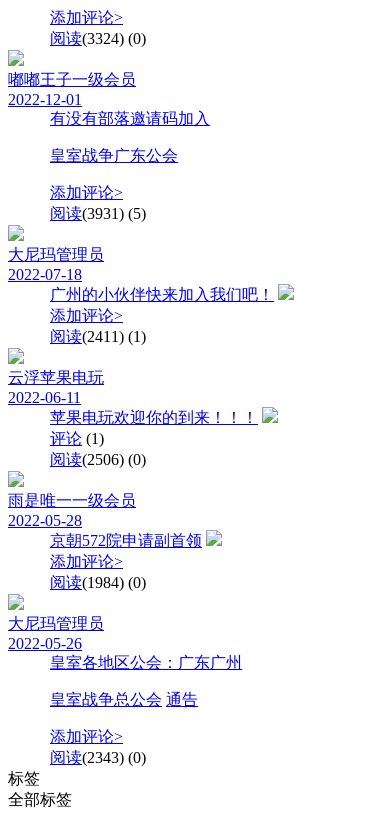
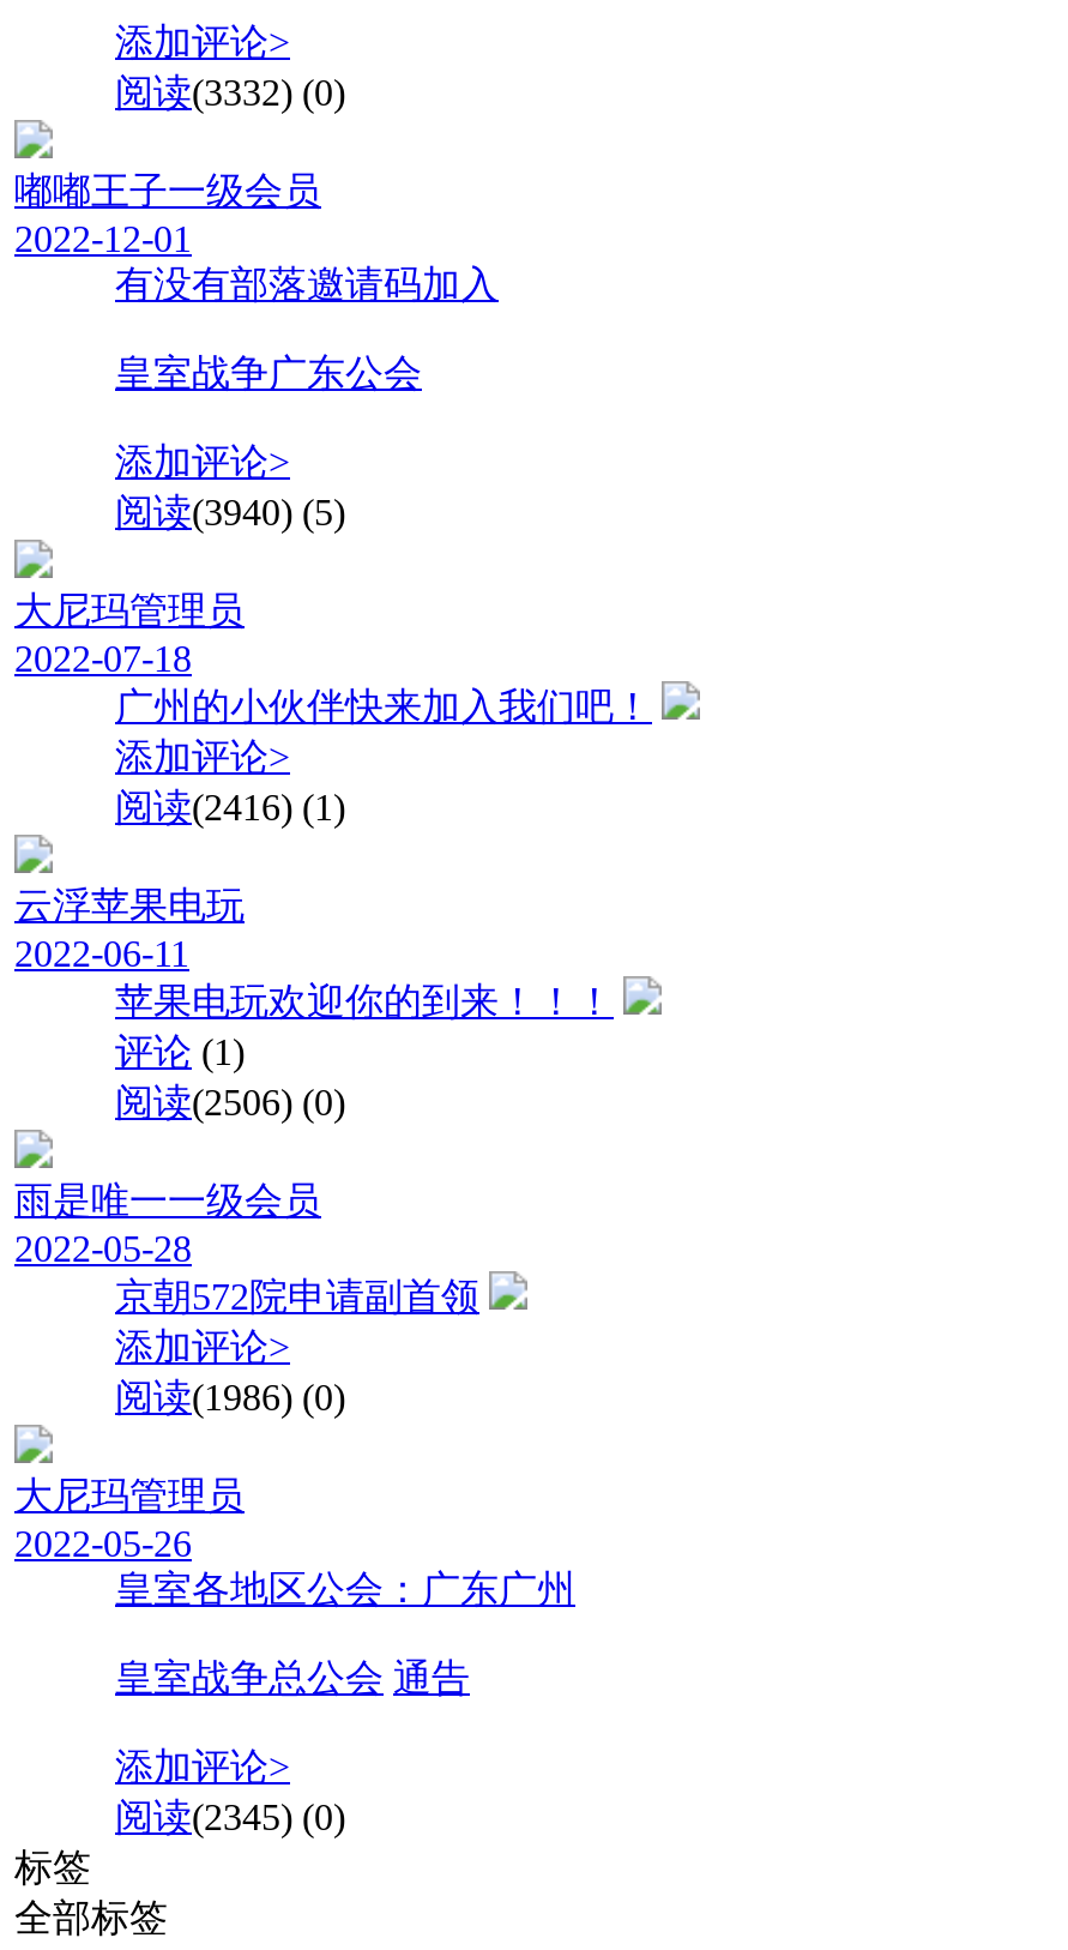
[50,30,146,47] 阅读(3324) (0) -> [115,72,345,113] 阅读(3332) (0)
[50,205,146,222] 阅读(3931) (5) -> [115,492,345,532] 阅读(3940) (5)
[50,328,146,345] 阅读(2411) (1) -> [115,787,345,827] 阅读(2416) (1)
[50,574,146,591] 阅读(1984) (0) -> [115,1377,345,1418] 阅读(1986) (0)
[50,749,146,766] 阅读(2343) (0) -> [115,1796,345,1837] 阅读(2345) (0)

